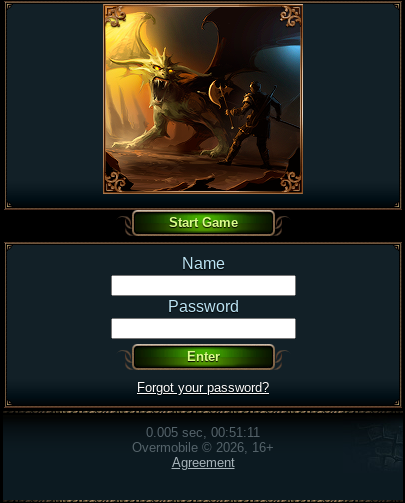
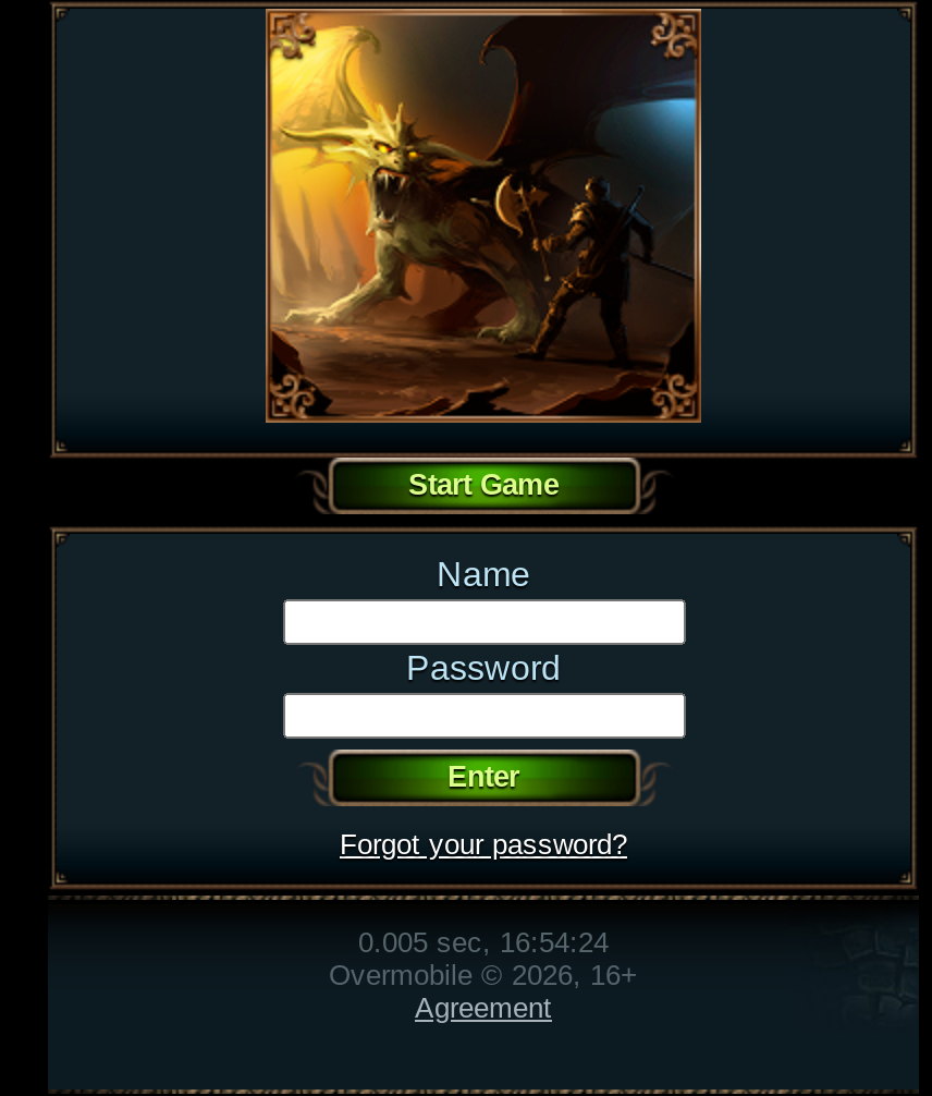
[146,424,260,439] 0.005 sec, 00:51:11 -> [358,925,609,958] 0.005 sec, 16:54:24

